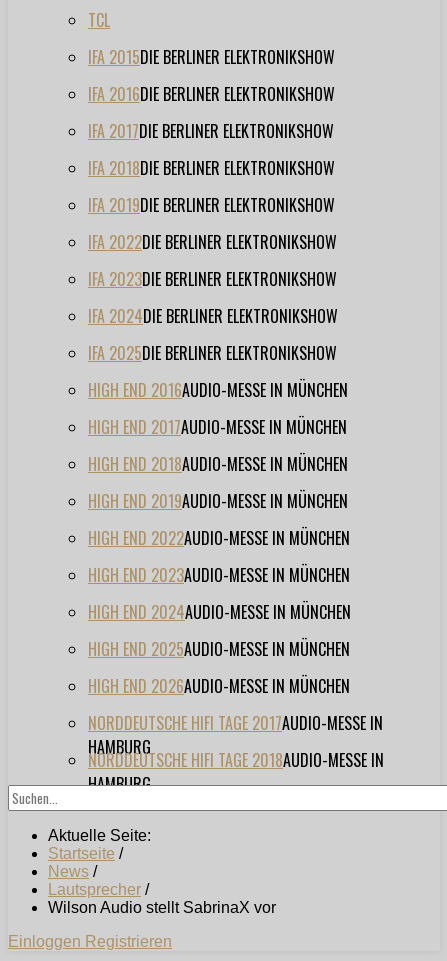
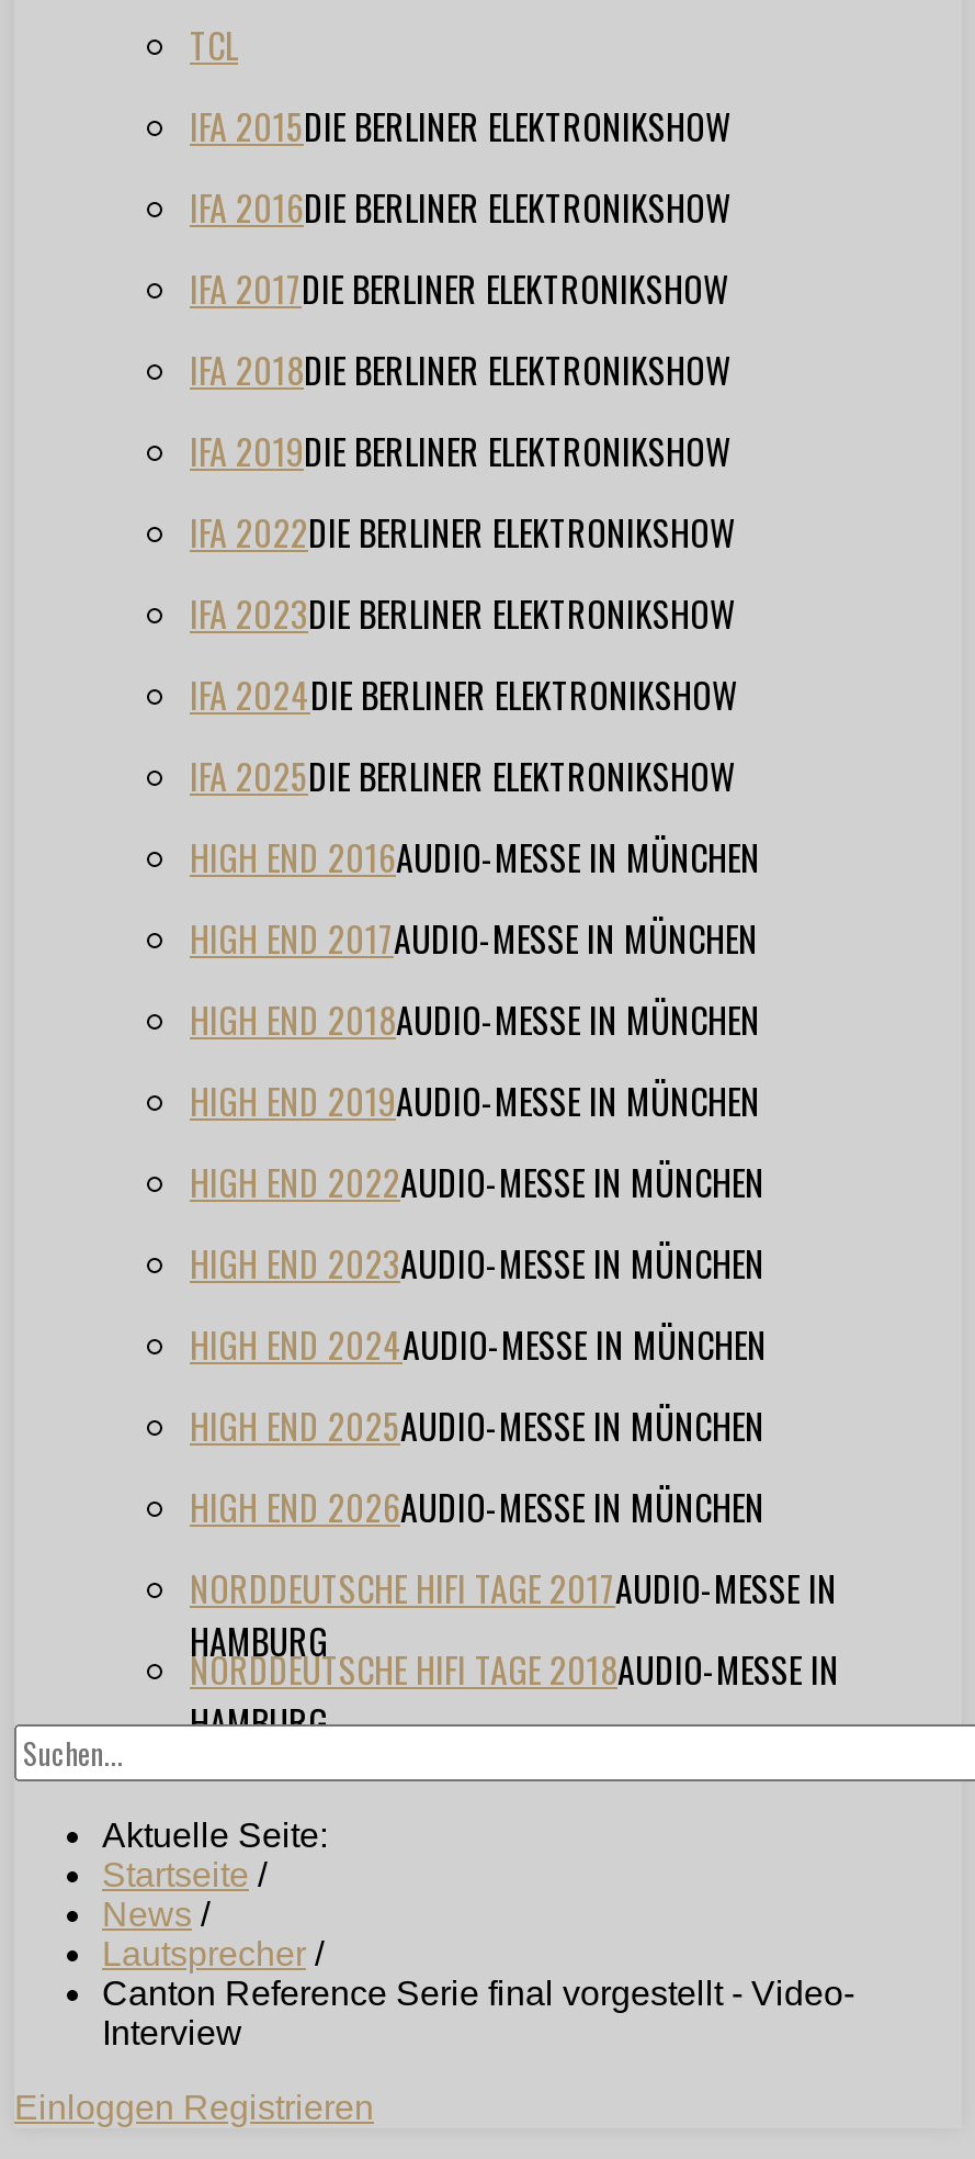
[48,899,276,916] Wilson Audio stellt SabrinaX vor -> [102,1975,854,2052] Canton Reference Serie final vorgestellt - Video- | Interview

